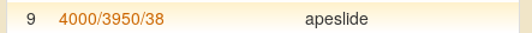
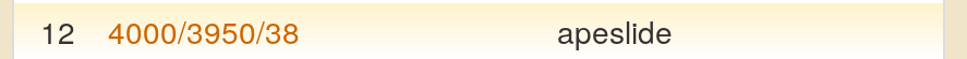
[26,6,165,29] 9 4000/3950/38 -> [40,10,300,53] 12 4000/3950/38

